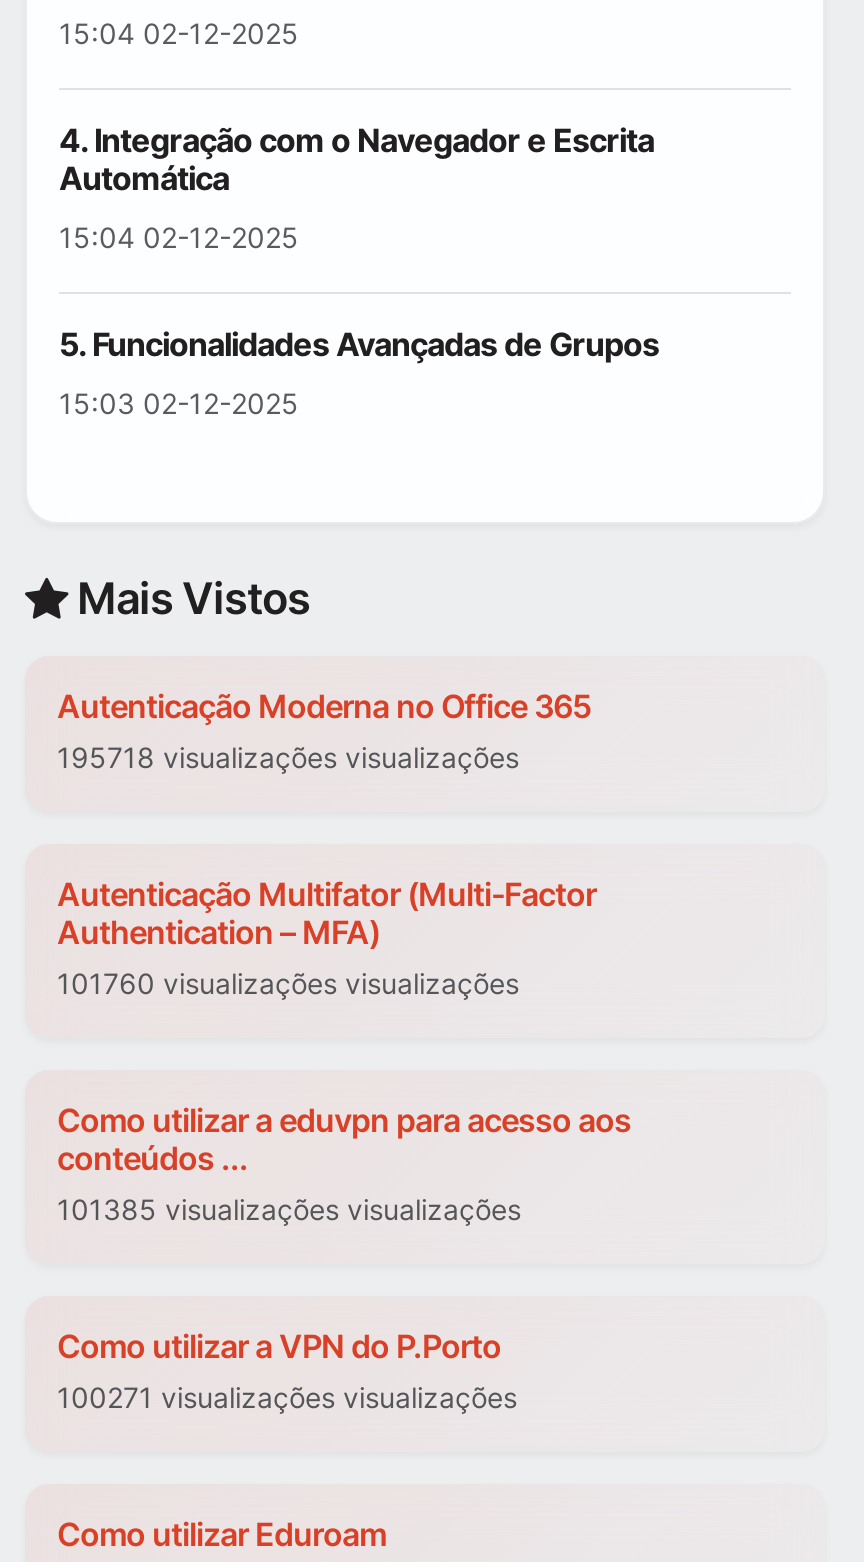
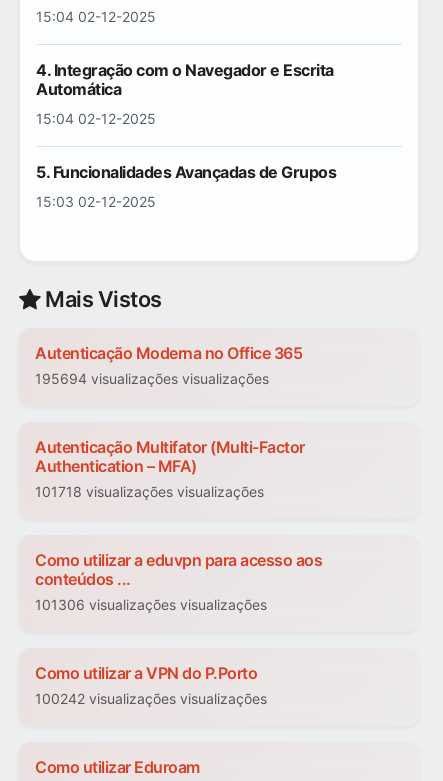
[57,741,519,775] 195718 visualizações visualizações -> [35,370,269,387] 195694 visualizações visualizações
[57,967,519,1001] 101760 visualizações visualizações -> [35,483,264,500] 101718 visualizações visualizações
[57,1193,521,1227] 101385 visualizações visualizações -> [35,596,267,613] 101306 visualizações visualizações
[57,1381,517,1415] 100271 visualizações visualizações -> [35,690,267,707] 100242 visualizações visualizações

